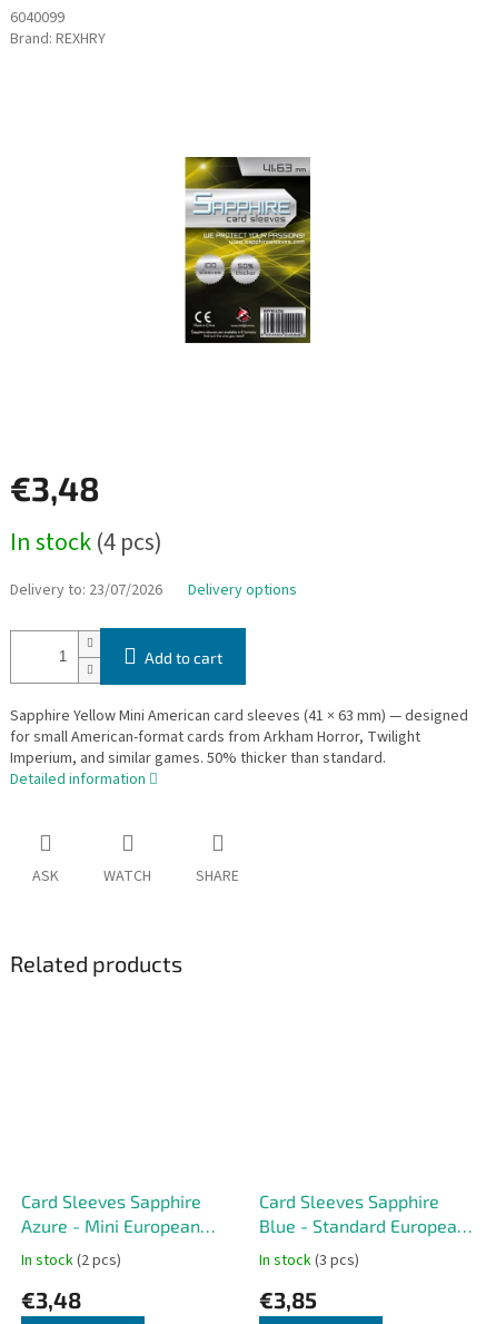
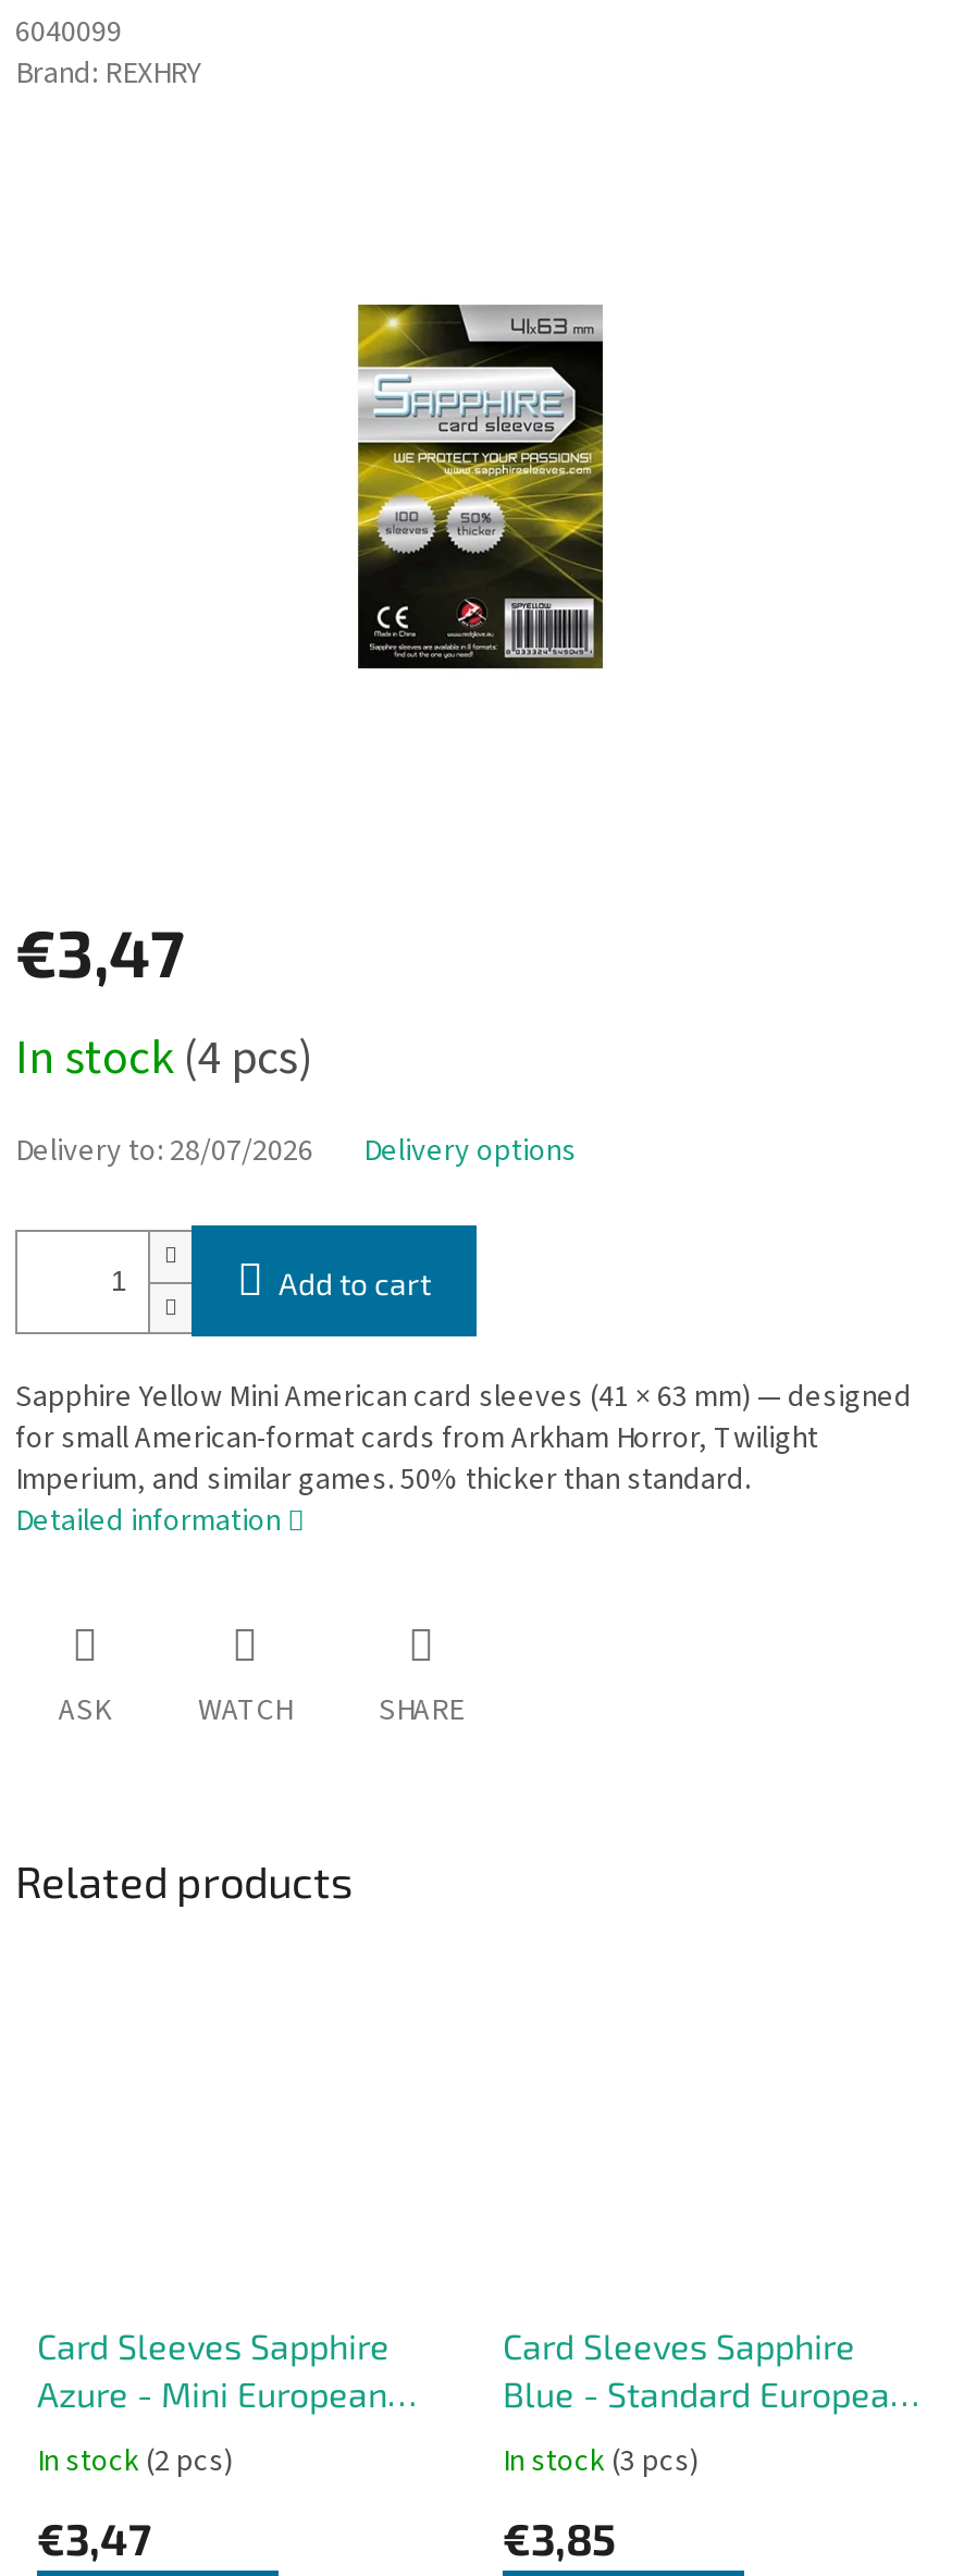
[10,468,100,508] €3,48 -> [15,913,185,991] €3,47
[10,579,297,602] Delivery to: 23/07/2026 Delivery options -> [15,1131,577,1174] Delivery to: 28/07/2026 Delivery options
[21,1286,81,1312] €3,48 -> [37,2511,152,2563] €3,47

